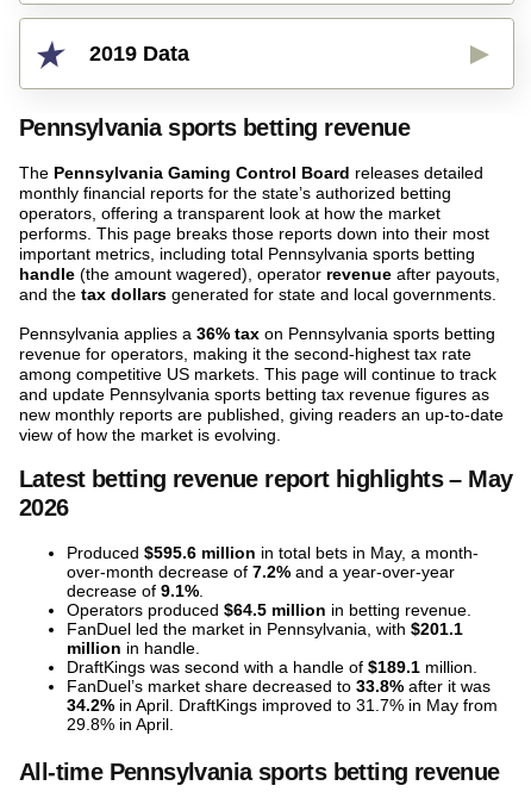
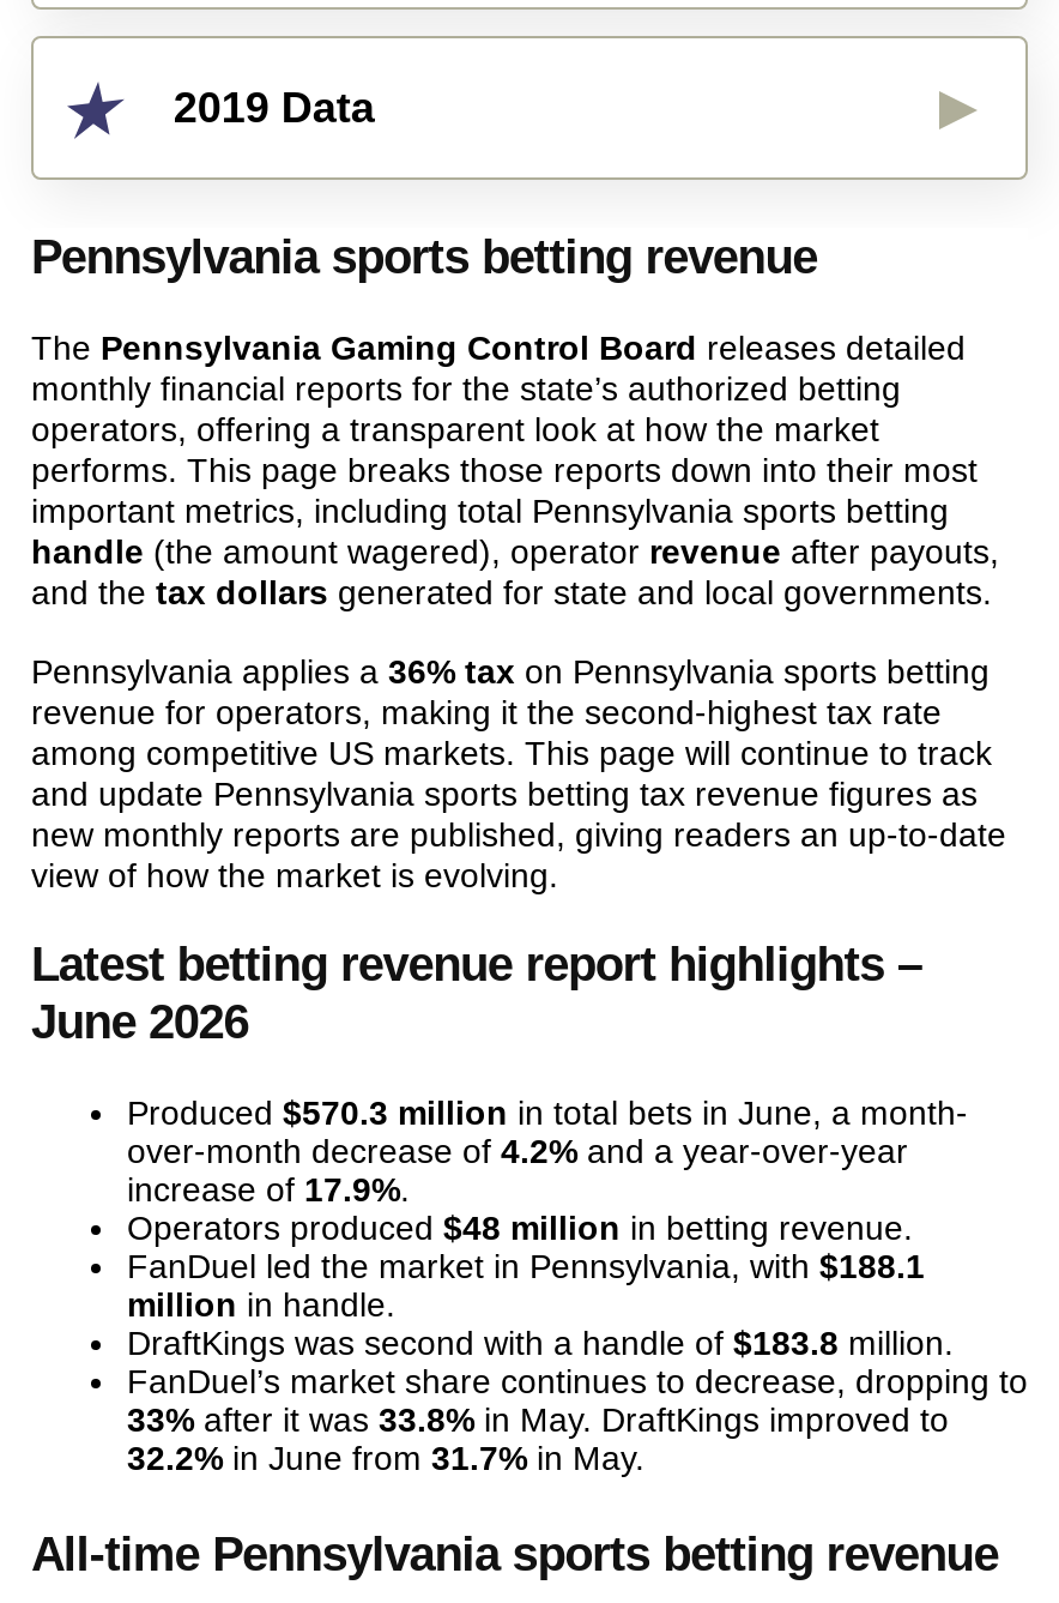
[19,466,512,520] Latest betting revenue report highlights – May | 2026 -> [31,938,922,1048] Latest betting revenue report highlights – | June 2026
[67,543,479,638] Produced $595.6 million in total bets in May, a month- | over-month decrease of 7.2% and a year-over-year | decrease of 9.1%. | Operators produced $64.5 million in betting revenue. | FanDuel led the market in Pennsylvania, with $201.1 -> [127,1093,968,1285] Produced $570.3 million in total bets in June, a month- | over-month decrease of 4.2% and a year-over-year | increase of 17.9%. | Operators produced $48 million in betting revenue. | FanDuel led the market in Pennsylvania, with $188.1
[67,657,498,734] DraftKings was second with a handle of $189.1 million. | FanDuel’s market share decreased to 33.8% after it was | 34.2% in April. DraftKings improved to 31.7% in May from | 29.8% in April. -> [127,1324,1028,1477] DraftKings was second with a handle of $183.8 million. | FanDuel’s market share continues to decrease, dropping to | 33% after it was 33.8% in May. DraftKings improved to | 32.2% in June from 31.7% in May.

